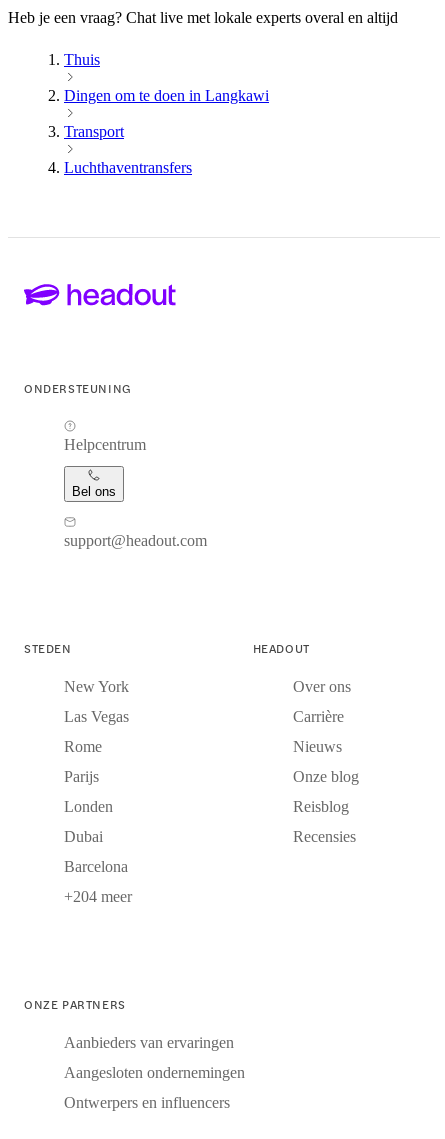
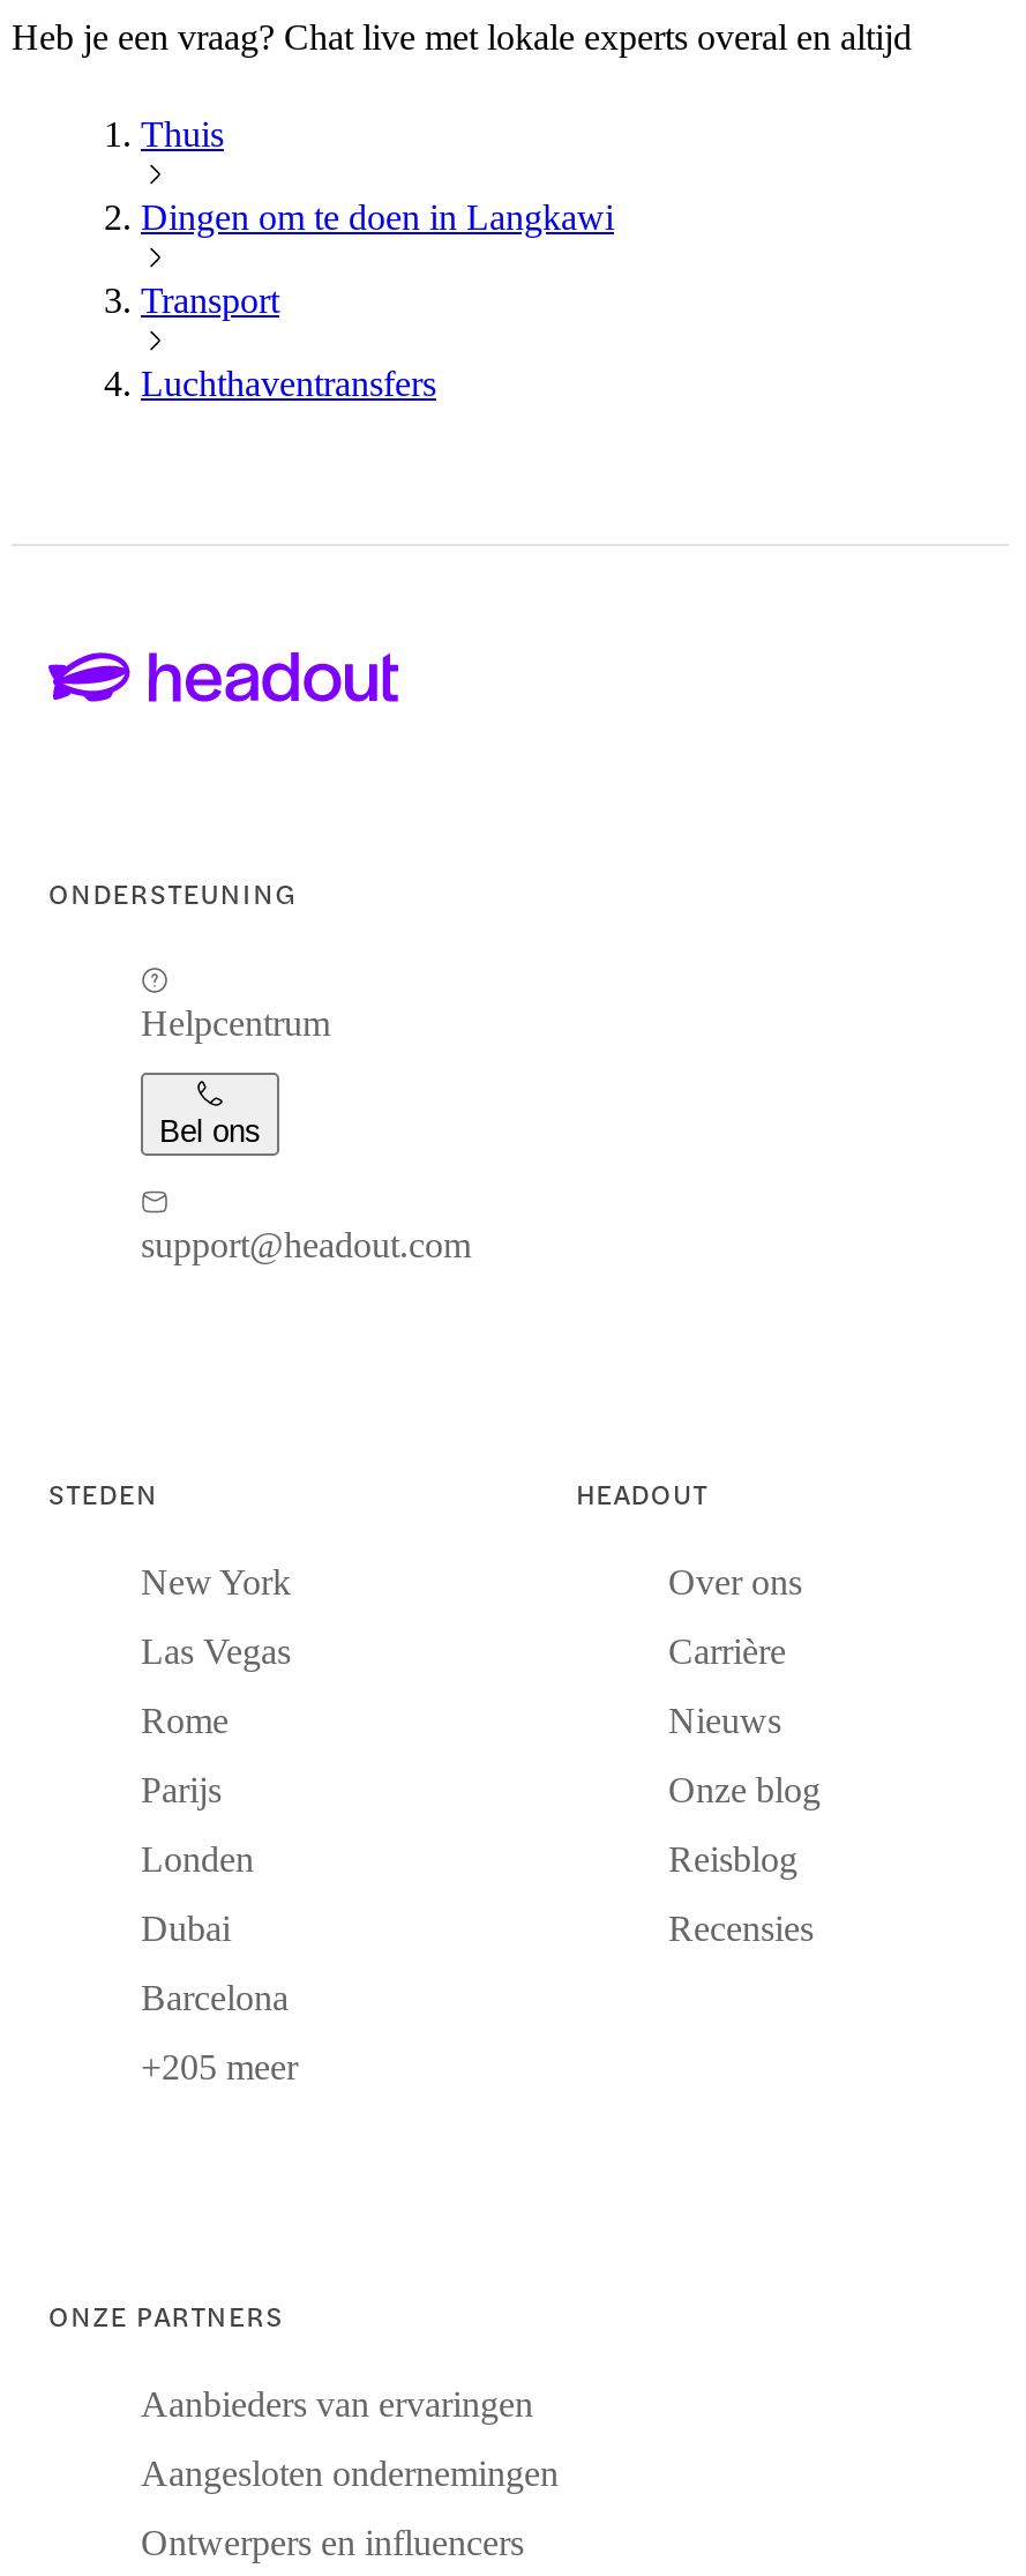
[64,888,132,905] +204 meer -> [141,2047,298,2086] +205 meer

